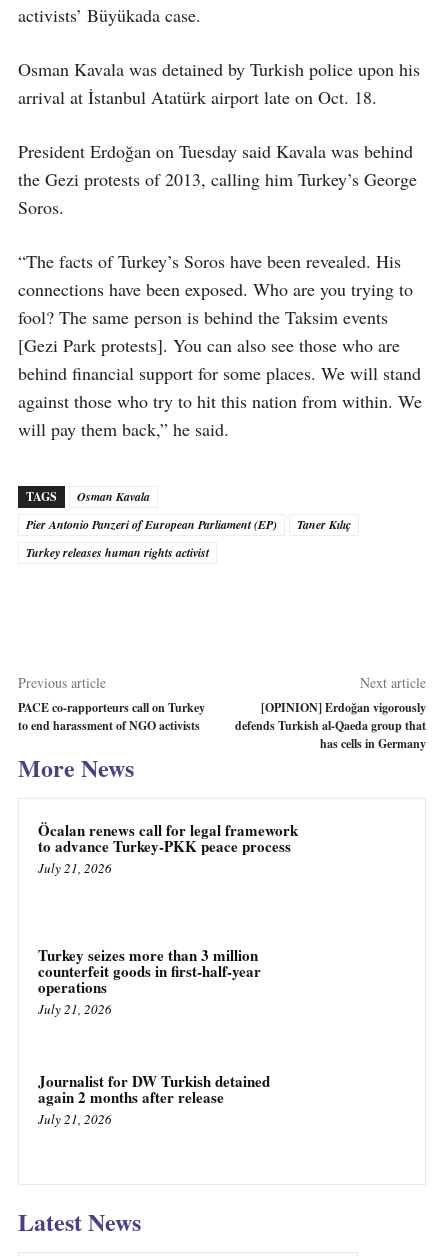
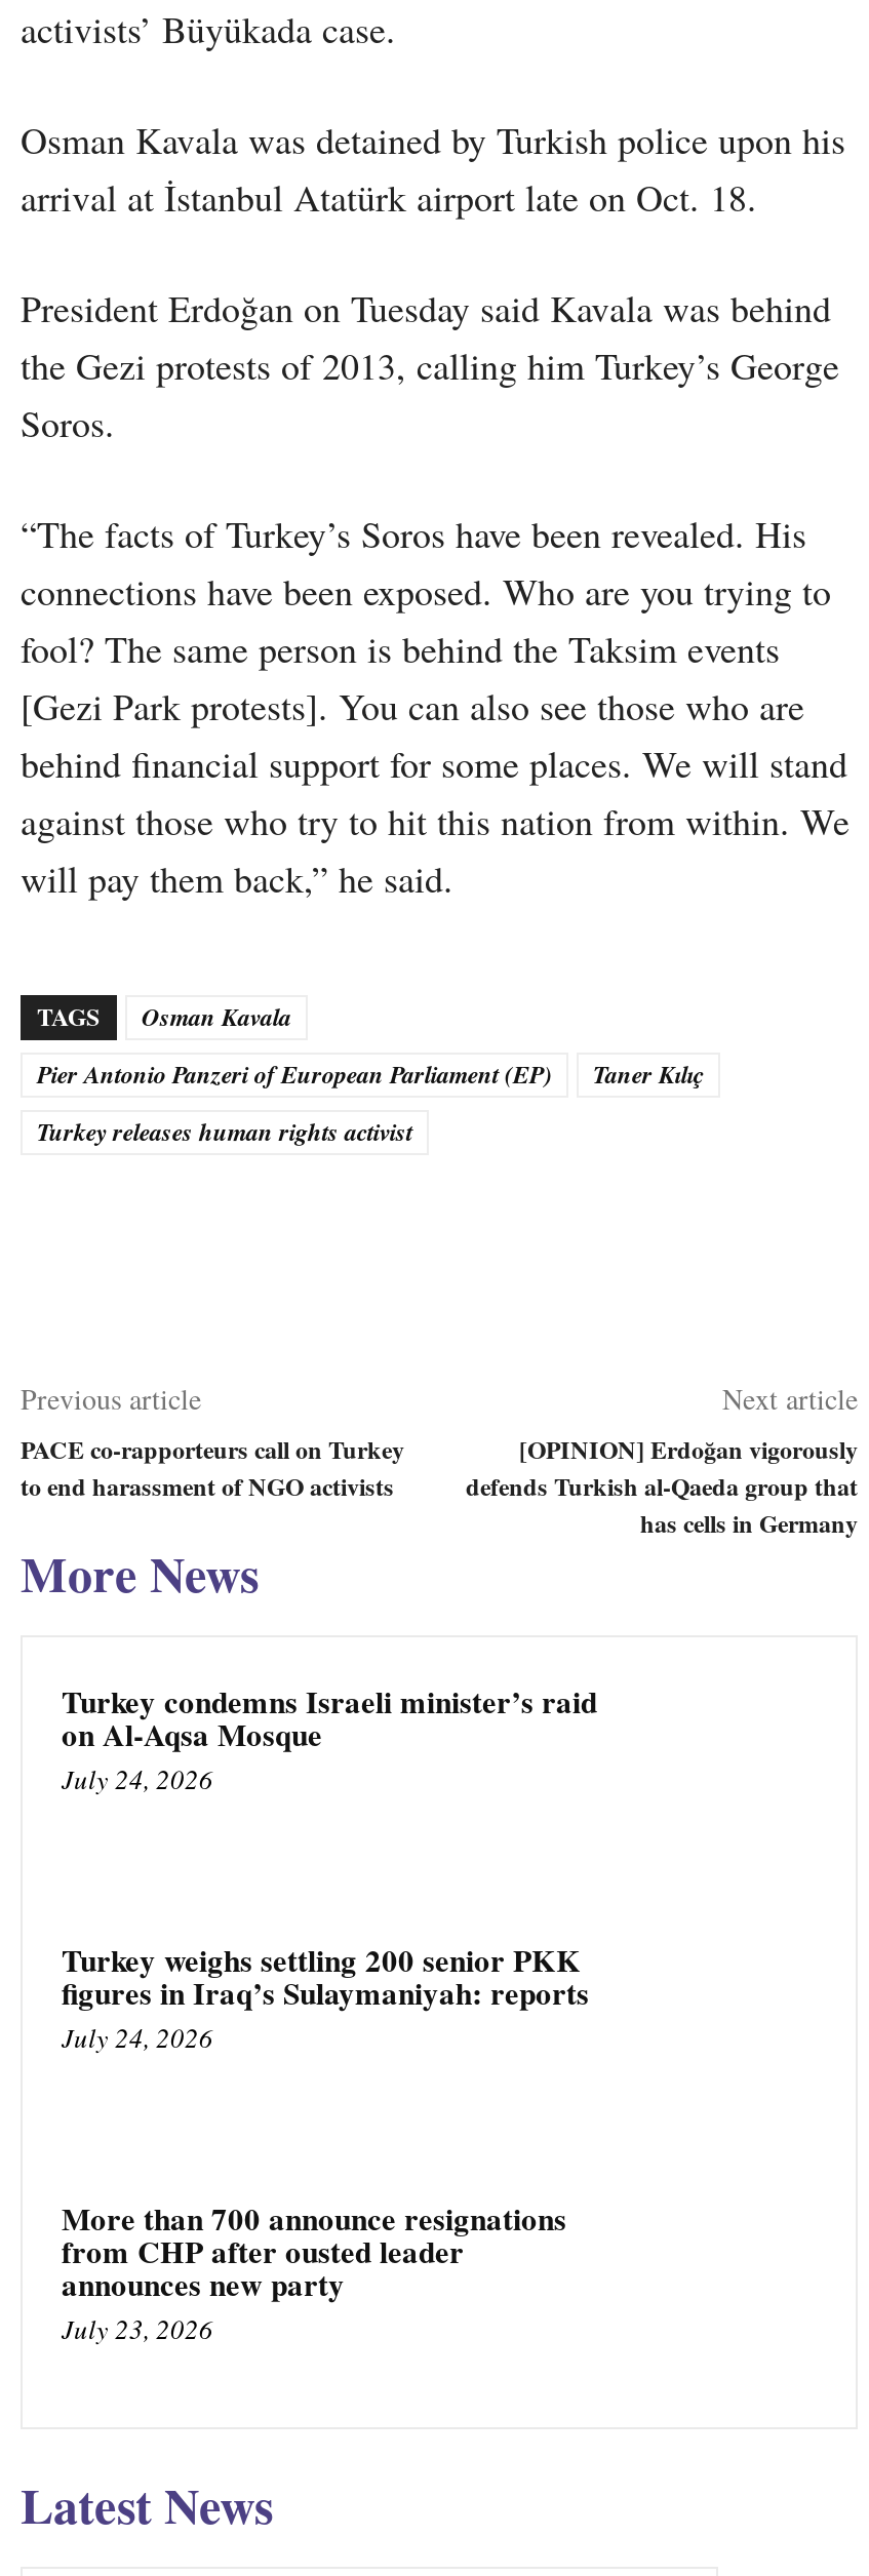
[38,818,298,876] Öcalan renews call for legal framework | to advance Turkey-PKK peace process | July 21, 2026 -> [62,1679,597,1798] Turkey condemns Israeli minister’s raid | on Al-Aqsa Mosque | July 24, 2026
[38,944,261,1018] Turkey seizes more than 3 million | counterfeit goods in first-half-year | operations | July 21, 2026 -> [62,1937,589,2056] Turkey weighs settling 200 senior PKK | figures in Iraq’s Sulaymaniyah: reports | July 24, 2026
[38,1070,270,1128] Journalist for DW Turkish detained | again 2 months after release | July 21, 2026 -> [62,2195,566,2347] More than 700 announce resignations | from CHP after ousted leader | announces new party | July 23, 2026

